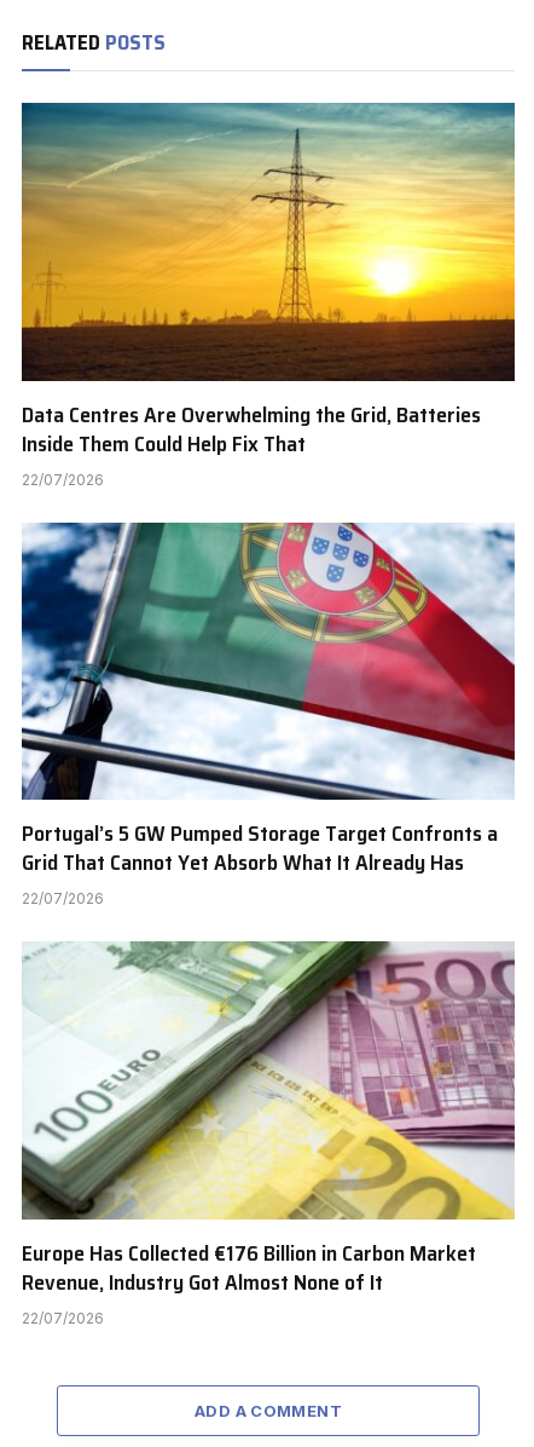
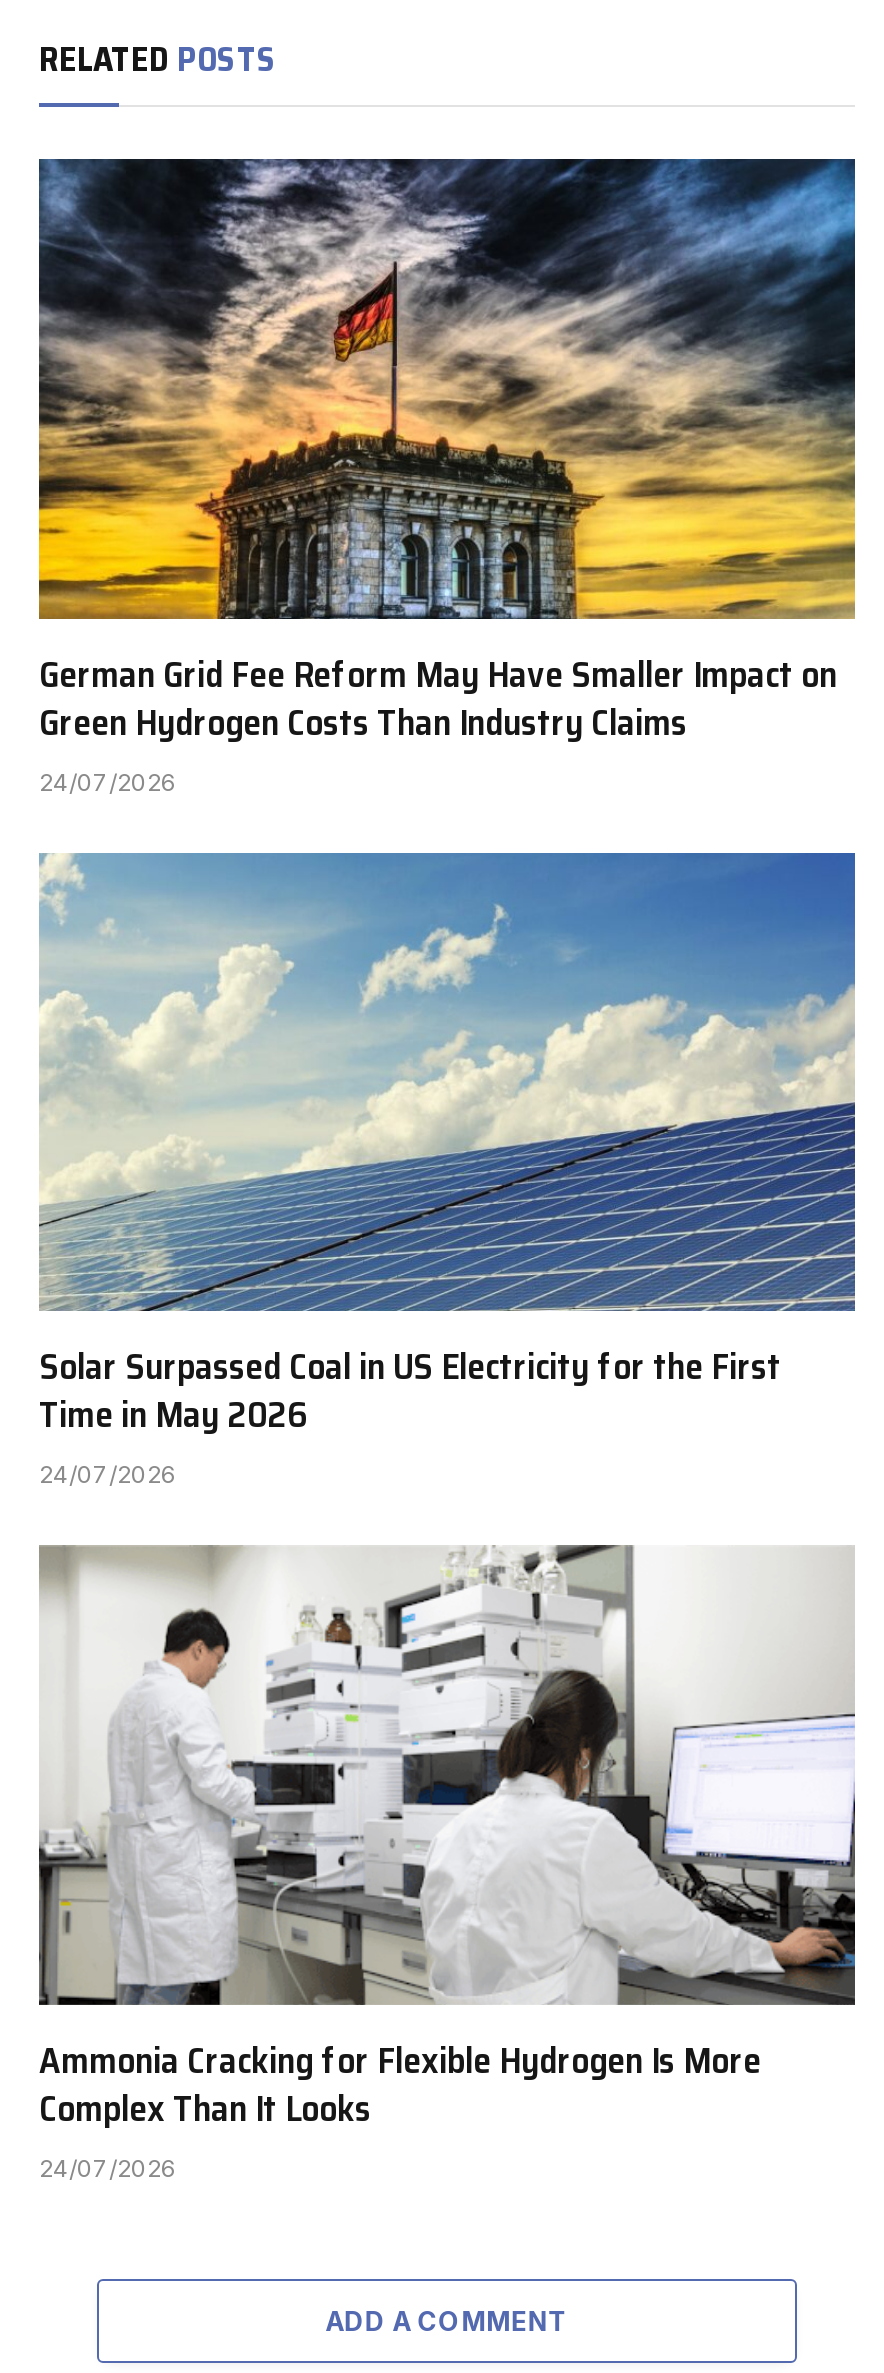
[21,102,516,489] [image] | Data Centres Are Overwhelming the Grid, Batteries | Inside Them Could Help Fix That | 22/07/2026 -> [37,157,857,797] [image] | German Grid Fee Reform May Have Smaller Impact on | Green Hydrogen Costs Than Industry Claims | 24/07/2026
[21,521,516,908] [image] | Portugal’s 5 GW Pumped Storage Target Confronts a | Grid That Cannot Yet Absorb What It Already Has | 22/07/2026 -> [39,851,857,1490] [image] | Solar Surpassed Coal in US Electricity for the First | Time in May 2026 | 24/07/2026
[22,940,516,1327] [image] | Europe Has Collected €176 Billion in Carbon Market | Revenue, Industry Got Almost None of It | 22/07/2026 -> [37,1545,857,2183] [image] | Ammonia Cracking for Flexible Hydrogen Is More | Complex Than It Looks | 24/07/2026

